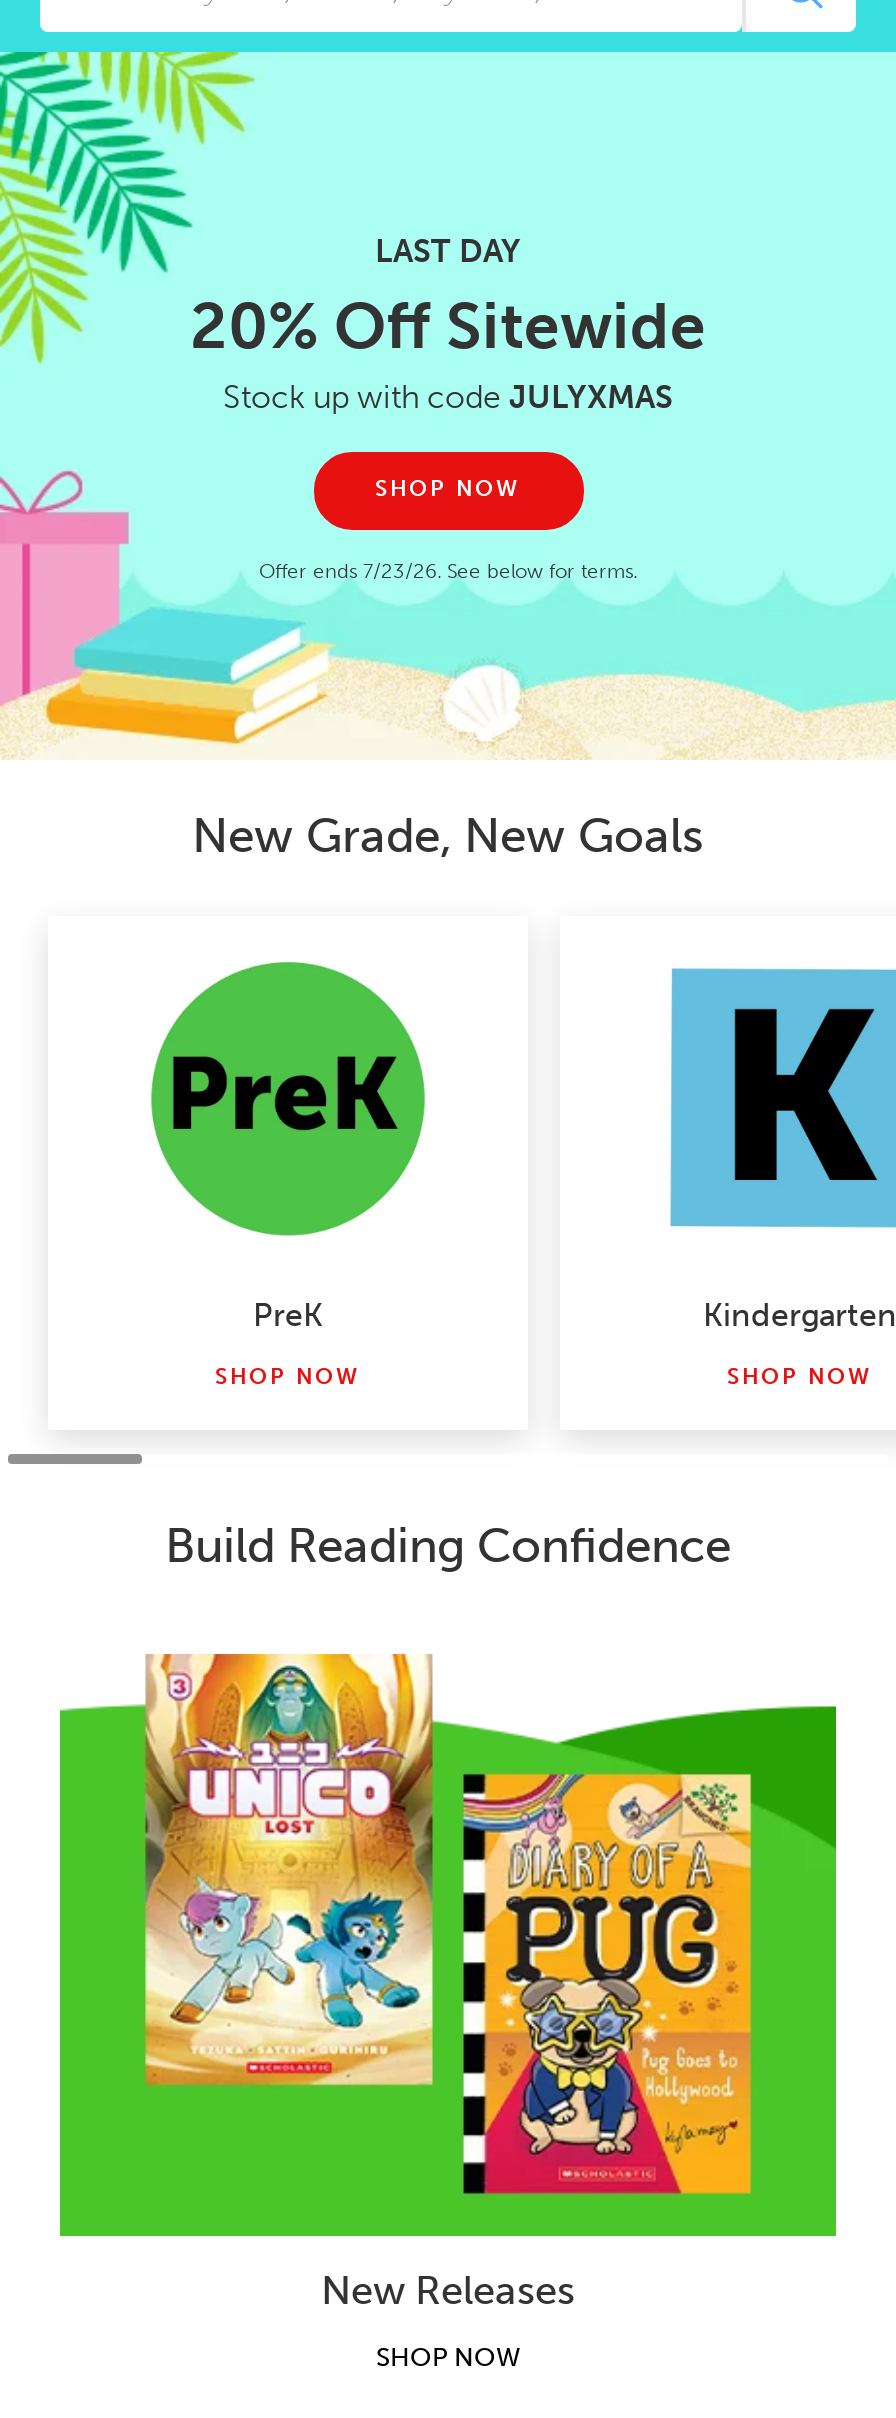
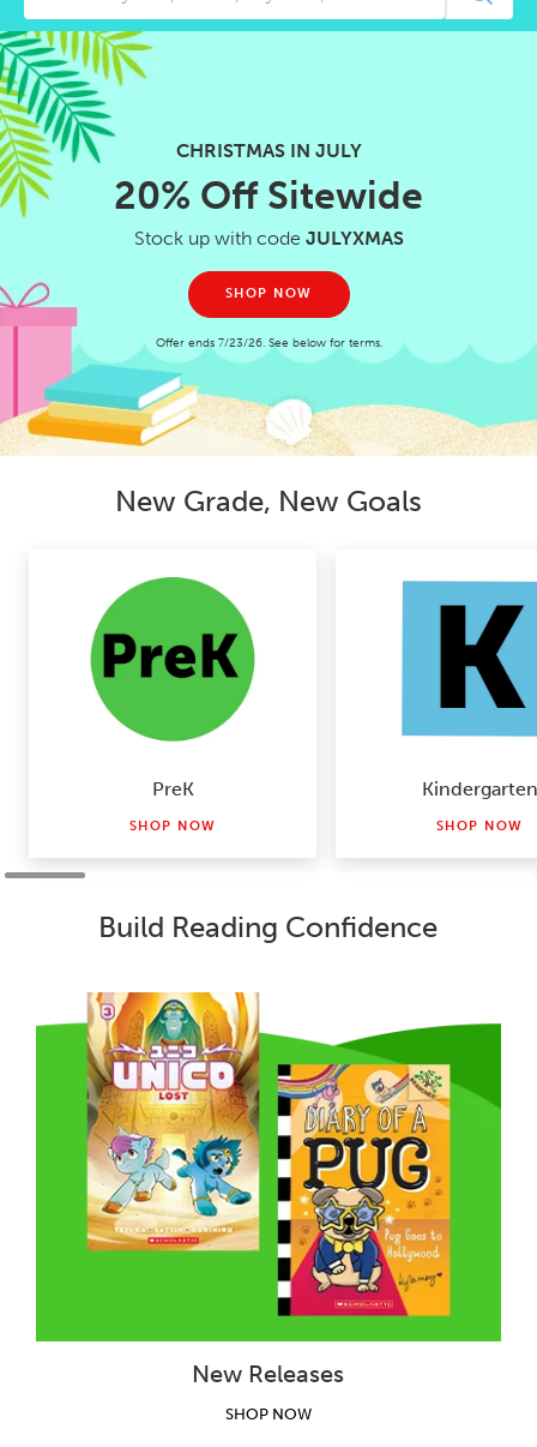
[375,231,521,269] LAST DAY -> [176,139,361,161] CHRISTMAS IN JULY

